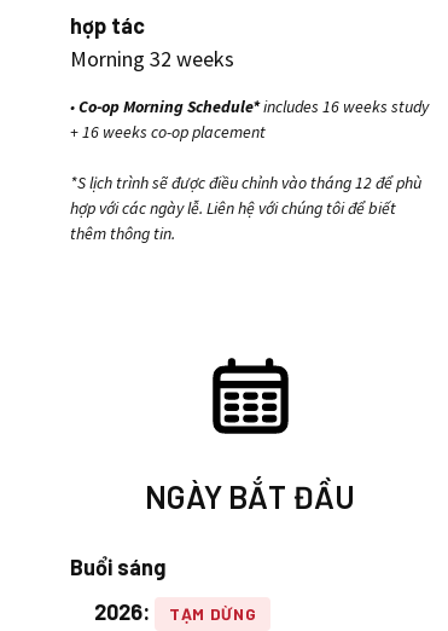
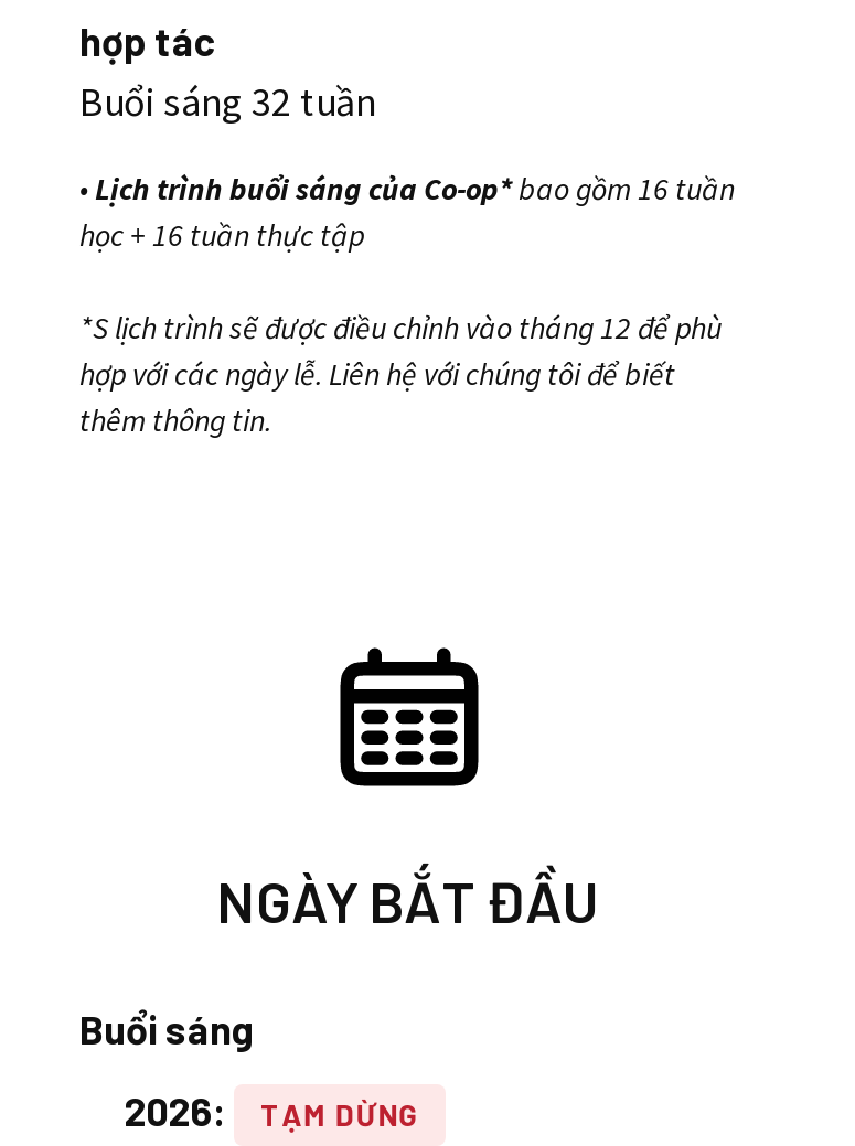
[70,45,234,73] Morning 32 weeks -> [79,76,375,127] Buổi sáng 32 tuần
[70,95,429,143] • Co-op Morning Schedule*includes 16 weeks study | + 16 weeks co-op placement -> [79,169,735,255] • Lịch trình buổi sáng của Co-op*bao gồm 16 tuần | học + 16 tuần thực tập

